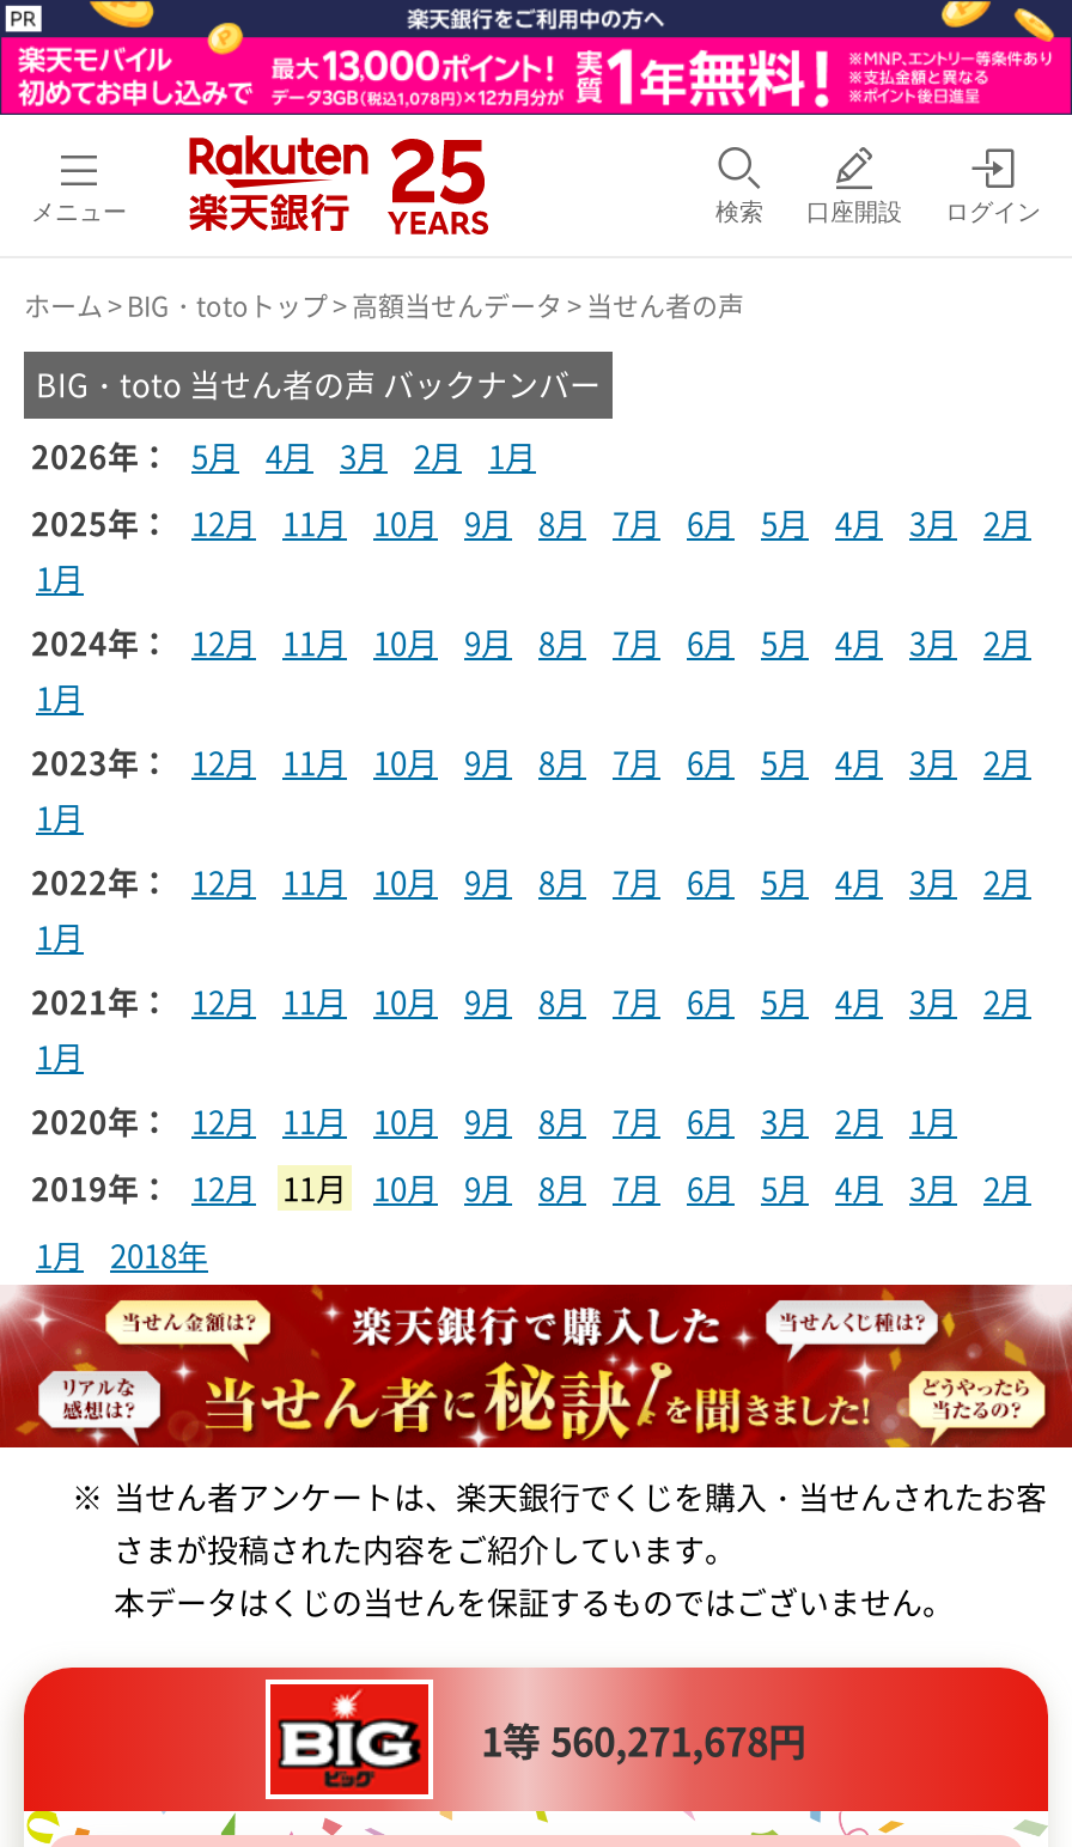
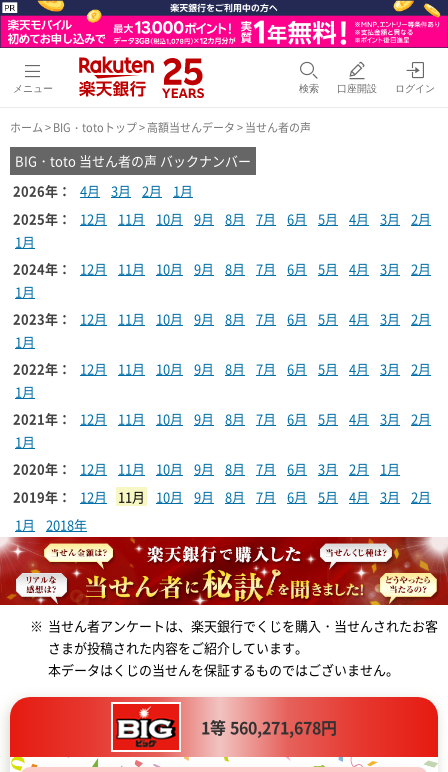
[31,433,536,478] 2026年： 5月 4月 3月 2月 1月 -> [13,181,193,200] 2026年： 4月 3月 2月 1月

